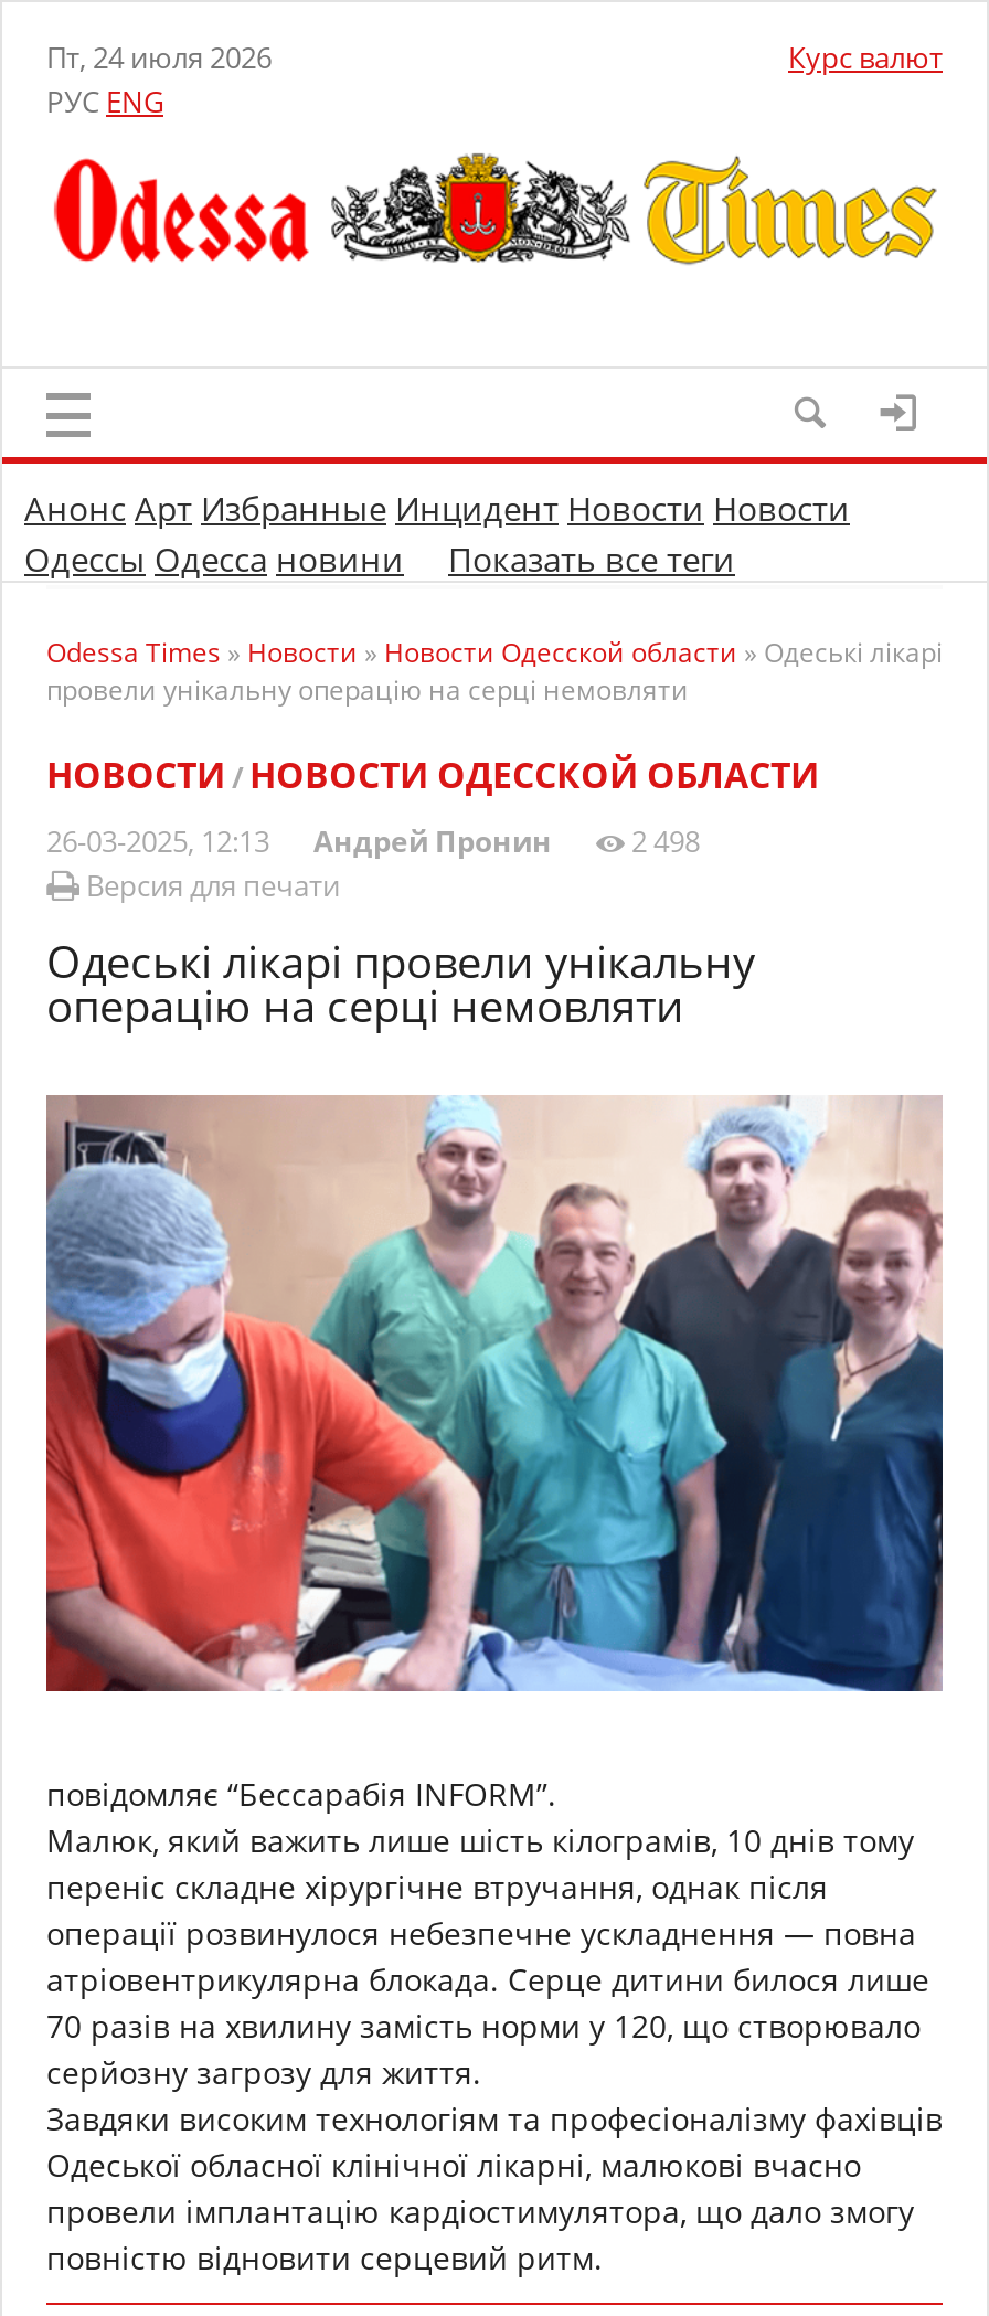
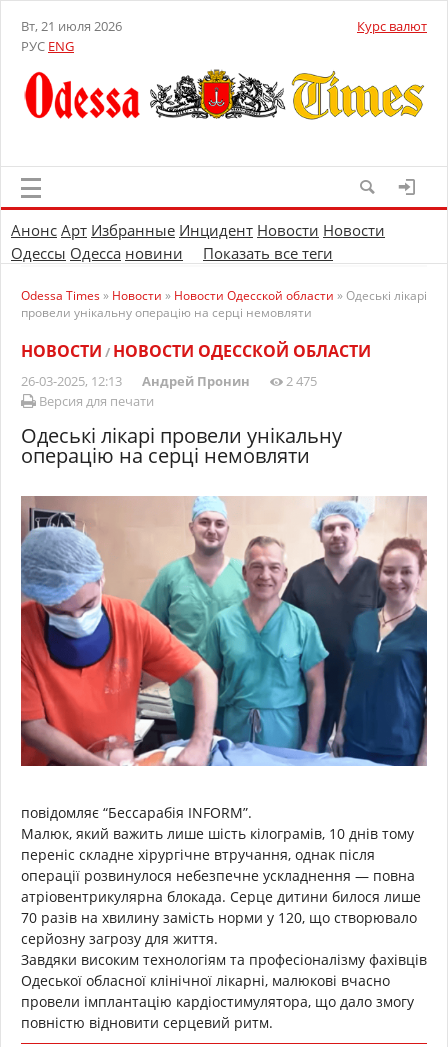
[46,38,272,77] Пт, 24 июля 2026 -> [21,17,122,35] Вт, 21 июля 2026
[46,821,700,861] 26-03-2025, 12:13 Андрей Пронин 2 498 -> [21,372,317,390] 26-03-2025, 12:13 Андрей Пронин 2 475

